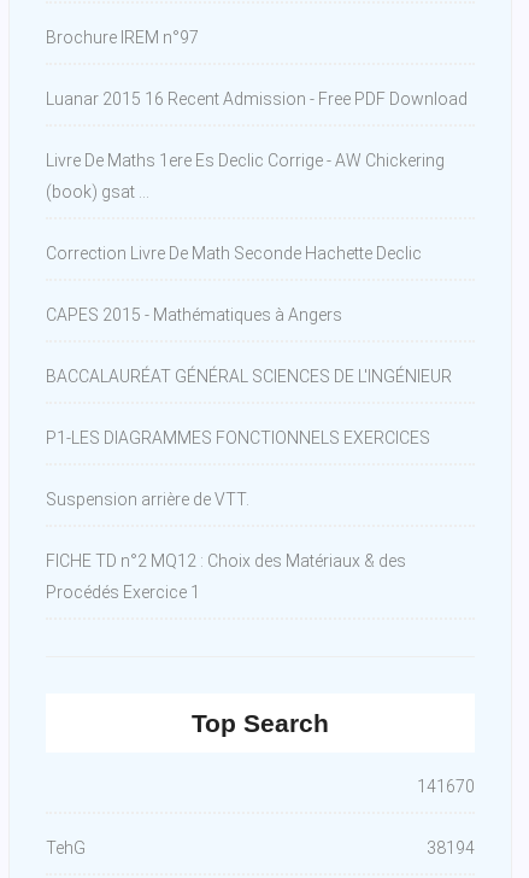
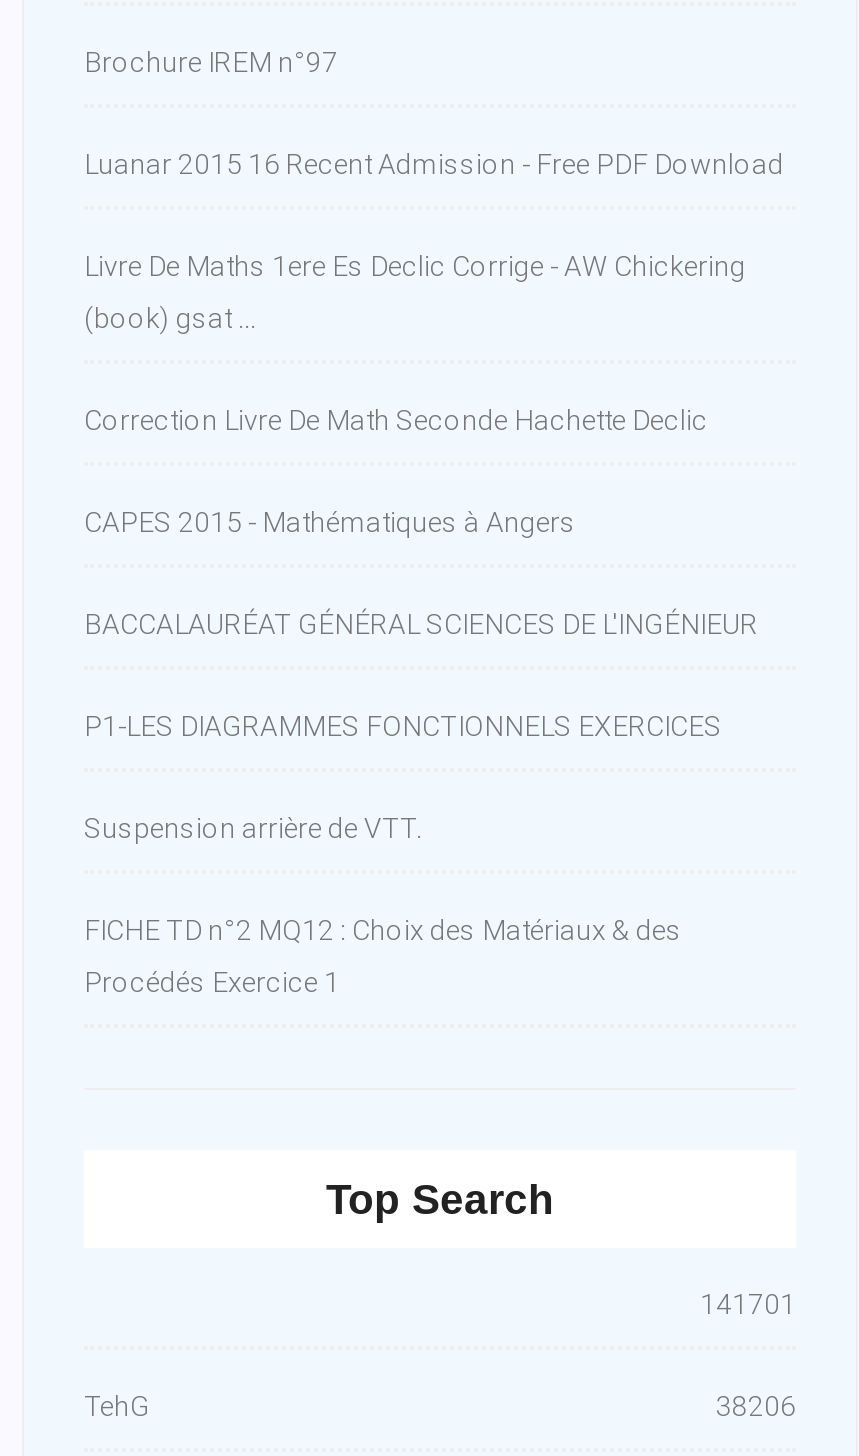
[417,777,475,796] 141670 -> [700,1288,796,1320] 141701
[427,838,475,857] 38194 -> [716,1390,796,1422] 38206

